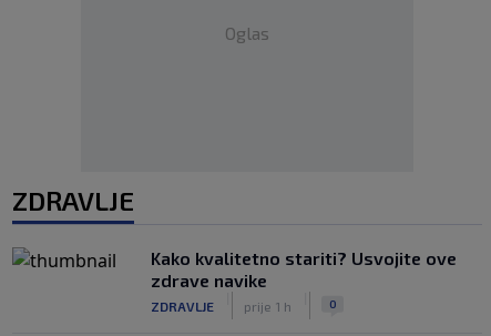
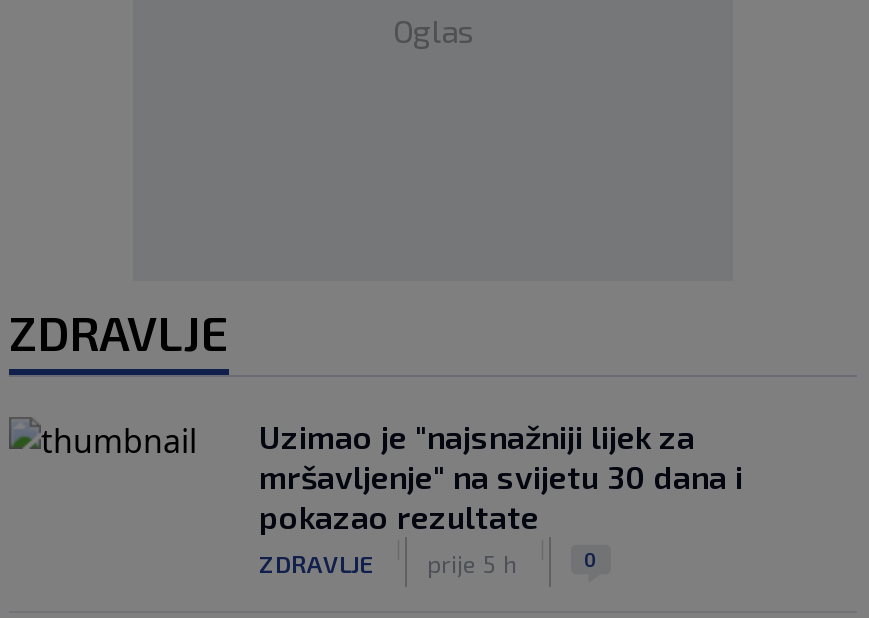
[151,247,457,291] Kako kvalitetno stariti? Usvojite ove | zdrave navike -> [259,417,743,535] Uzimao je "najsnažniji lijek za | mršavljenje" na svijetu 30 dana i | pokazao rezultate
[151,298,291,313] ZDRAVLJE prije 1 h -> [259,548,517,576] ZDRAVLJE prije 5 h

